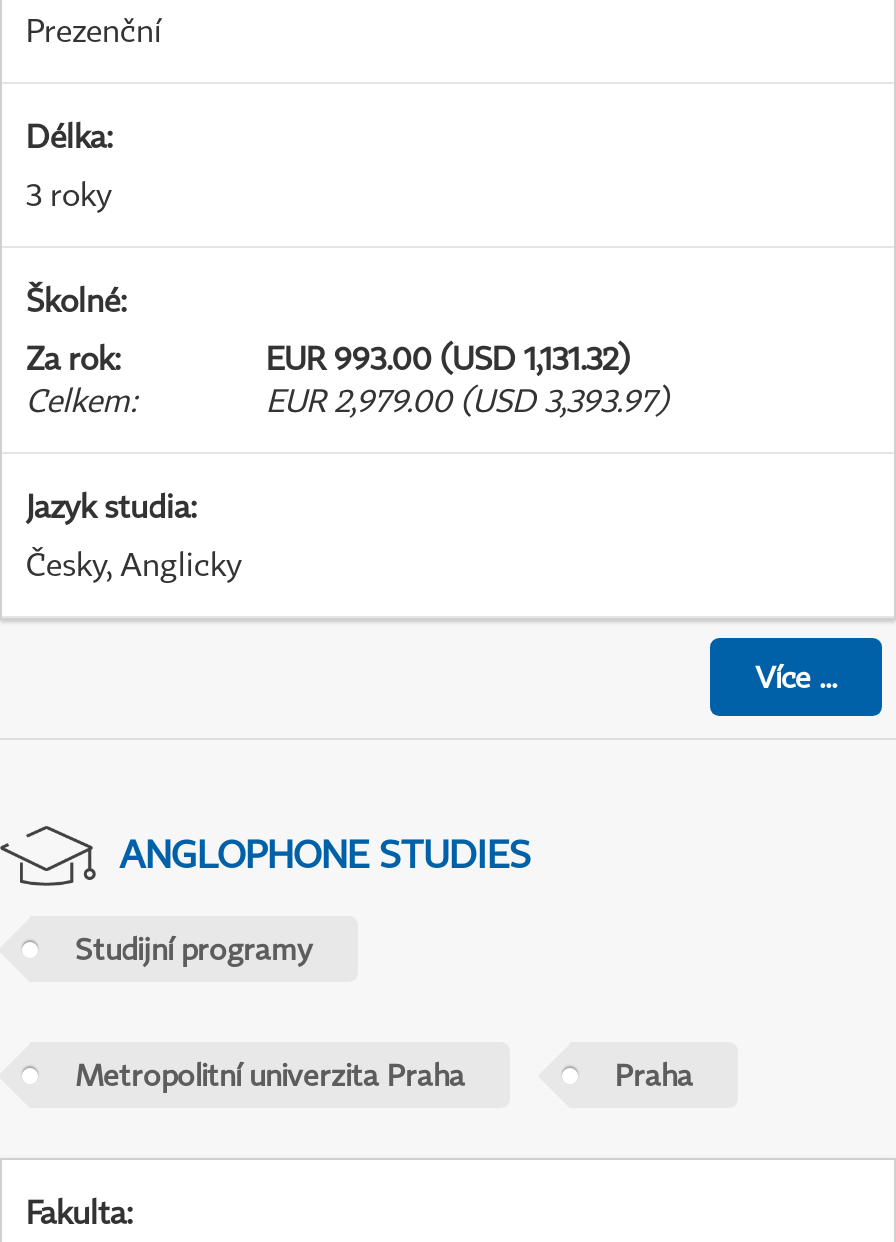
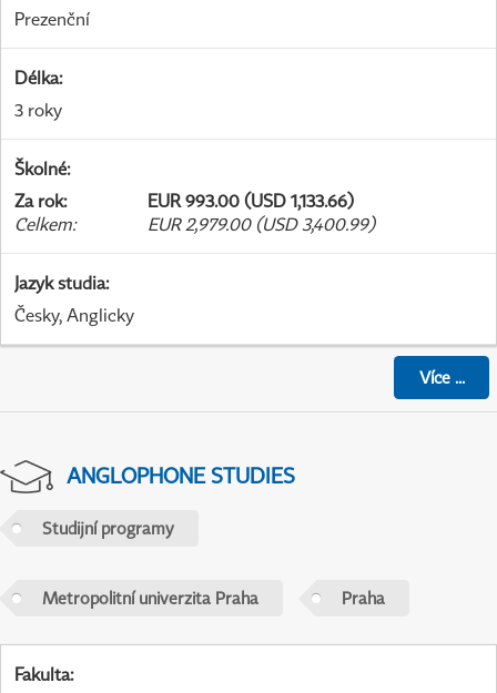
[266,338,630,378] EUR 993.00 (USD 1,131.32) -> [148,190,354,212] EUR 993.00 (USD 1,133.66)
[266,380,668,420] EUR 2,979.00 (USD 3,393.97) -> [148,213,375,235] EUR 2,979.00 (USD 3,400.99)

